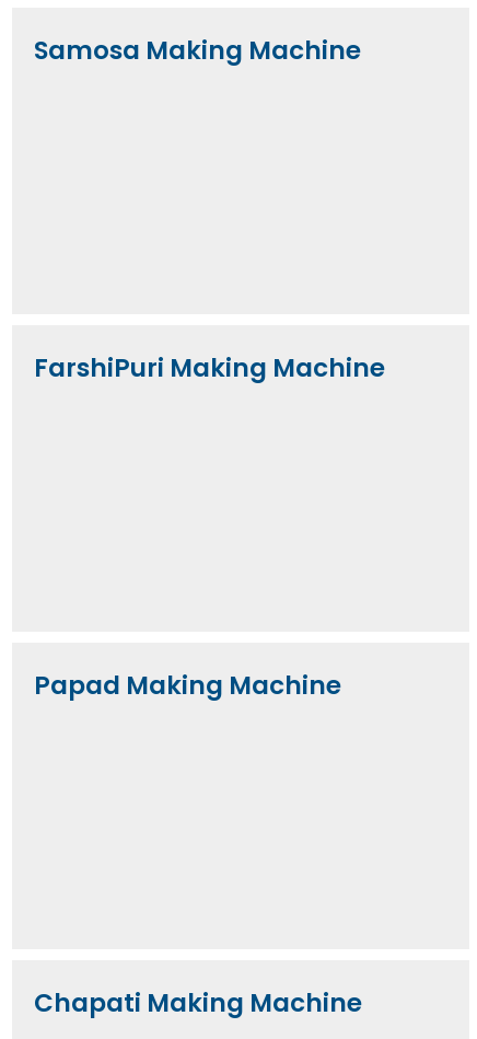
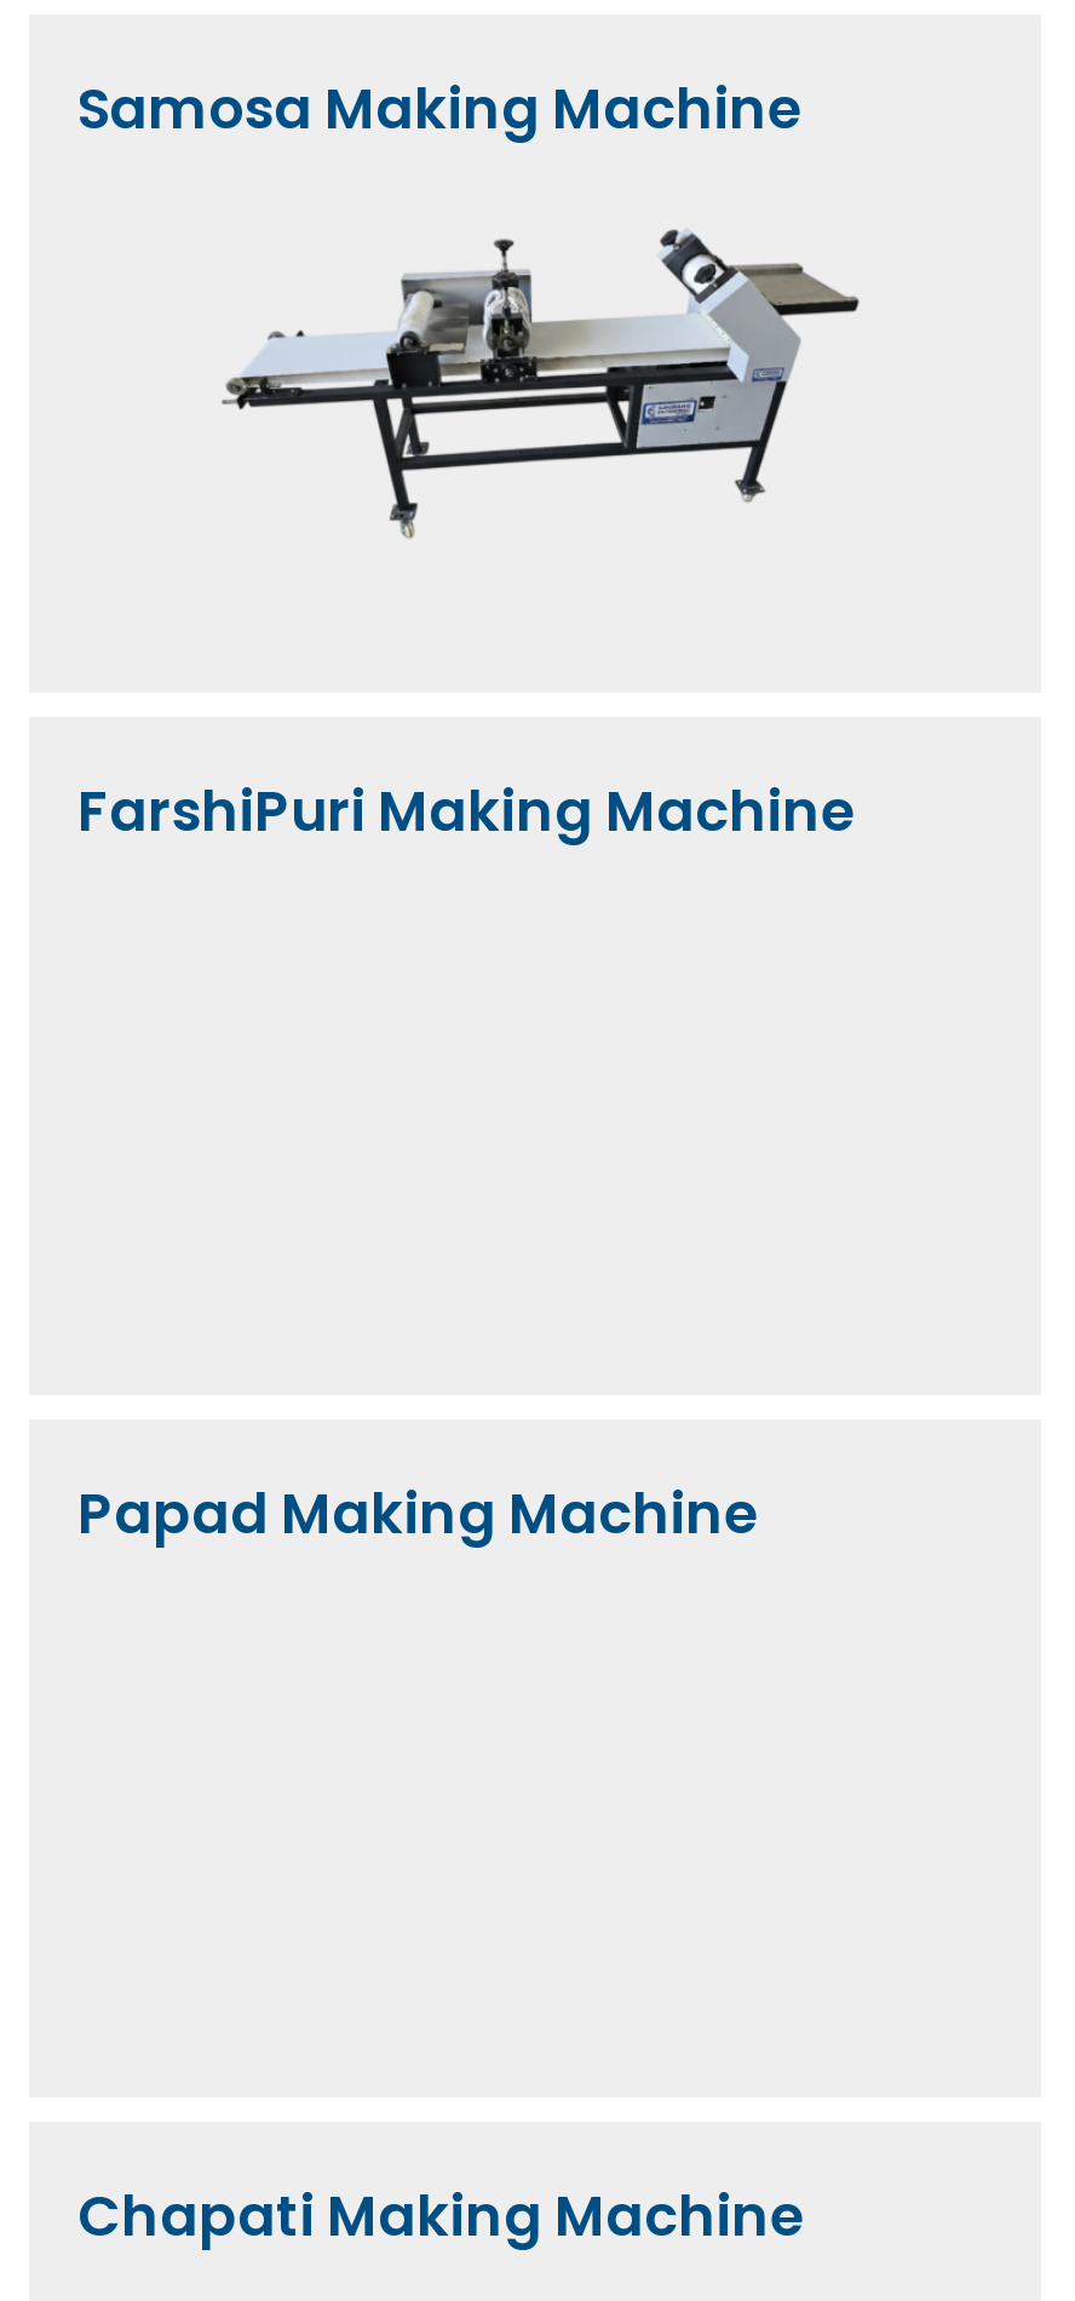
none -> [223,228,862,540] [image]

